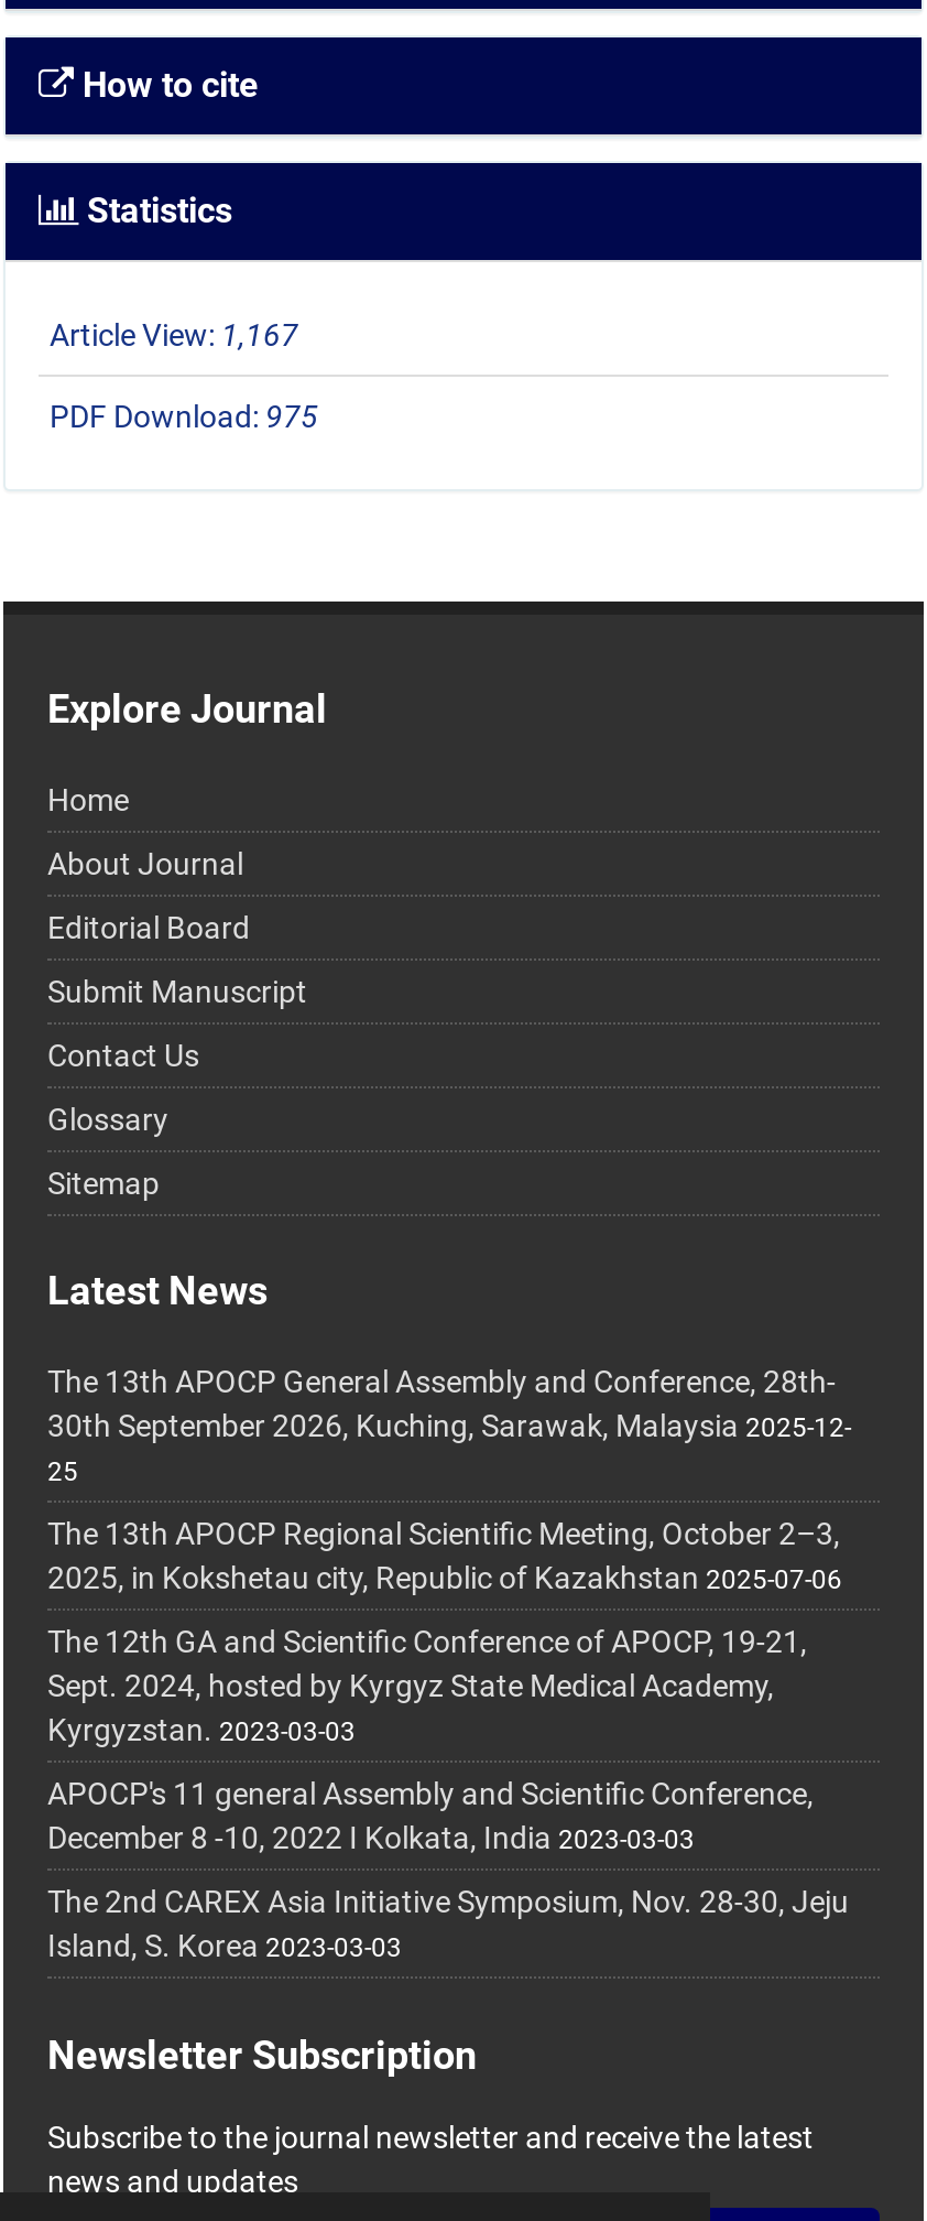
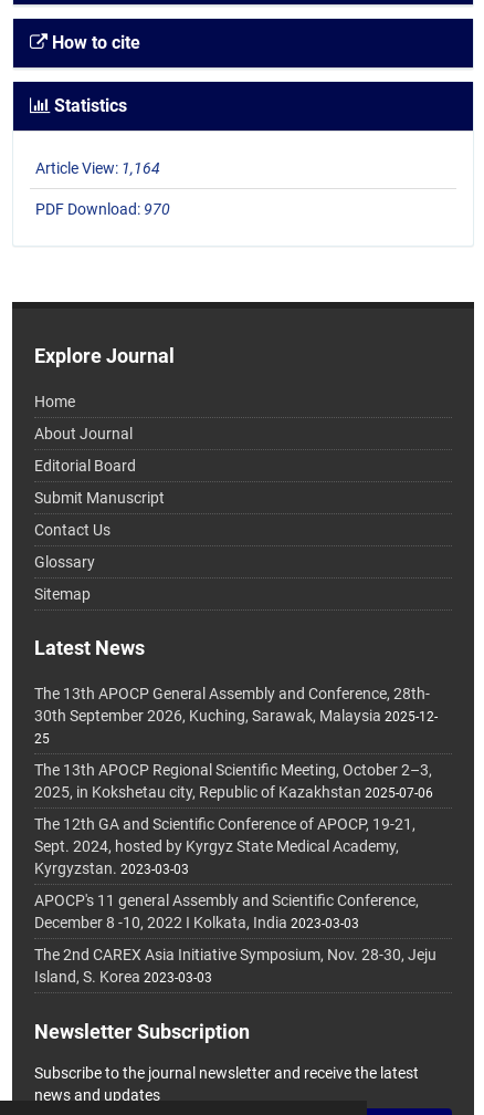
[50,318,298,353] Article View: 1,167 -> [35,160,160,177] Article View: 1,164
[50,399,318,435] PDF Download: 975 -> [35,201,170,218] PDF Download: 970

